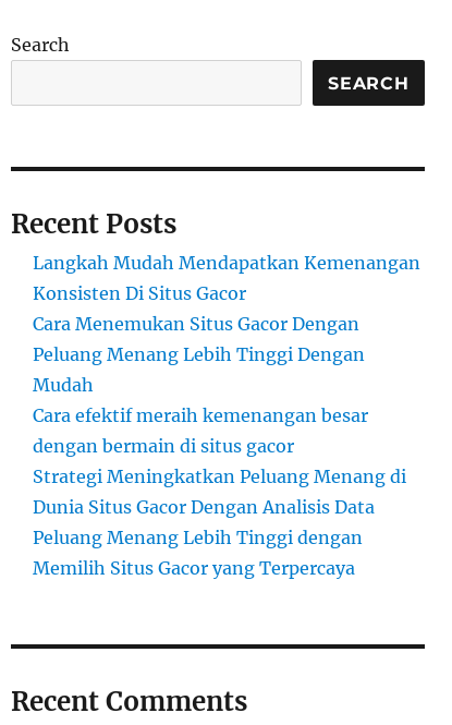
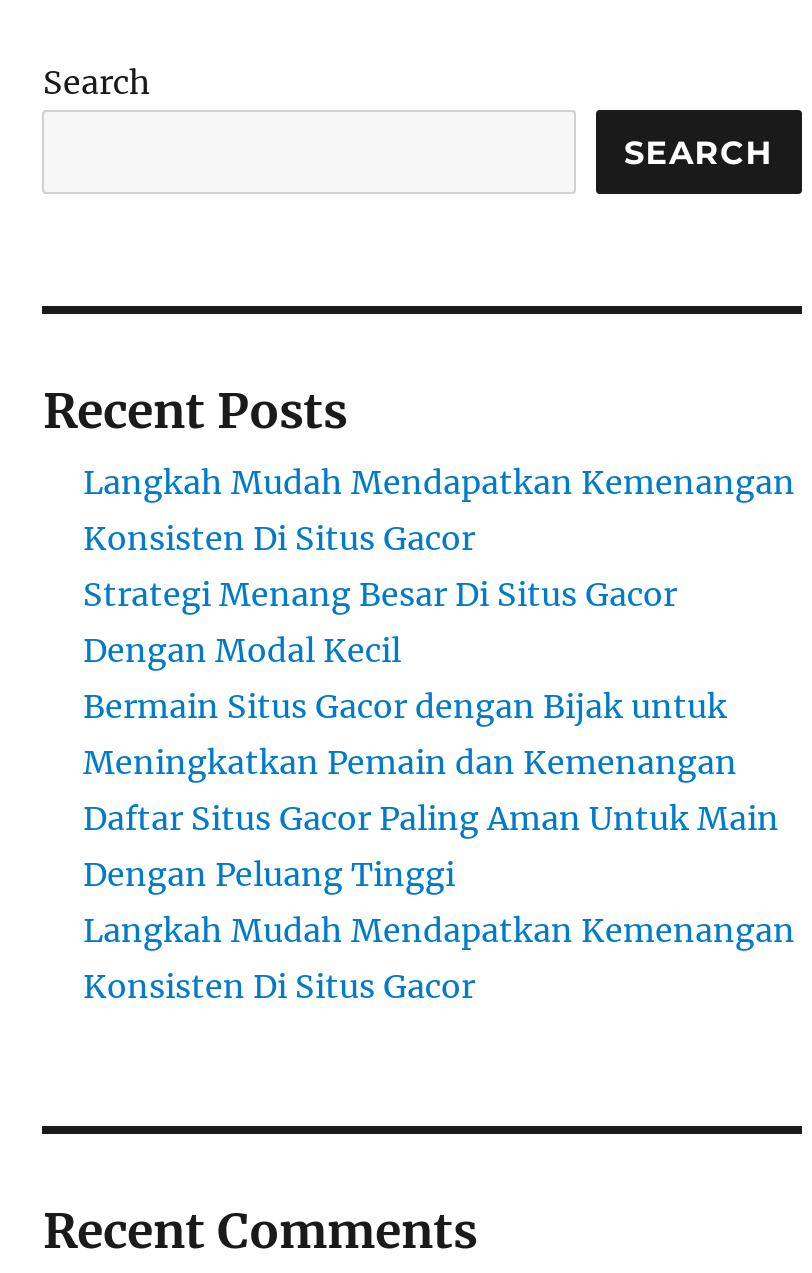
[33,313,407,579] Cara Menemukan Situs Gacor Dengan | Peluang Menang Lebih Tinggi Dengan | Mudah | Cara efektif meraih kemenangan besar | dengan bermain di situs gacor | Strategi Meningkatkan Peluang Menang di | Dunia Situs Gacor Dengan Analisis Data | Peluang Menang Lebih Tinggi dengan | Memilih Situs Gacor yang Terpercaya -> [83,574,795,1006] Strategi Menang Besar Di Situs Gacor | Dengan Modal Kecil | Bermain Situs Gacor dengan Bijak untuk | Meningkatkan Pemain dan Kemenangan | Daftar Situs Gacor Paling Aman Untuk Main | Dengan Peluang Tinggi | Langkah Mudah Mendapatkan Kemenangan | Konsisten Di Situs Gacor

